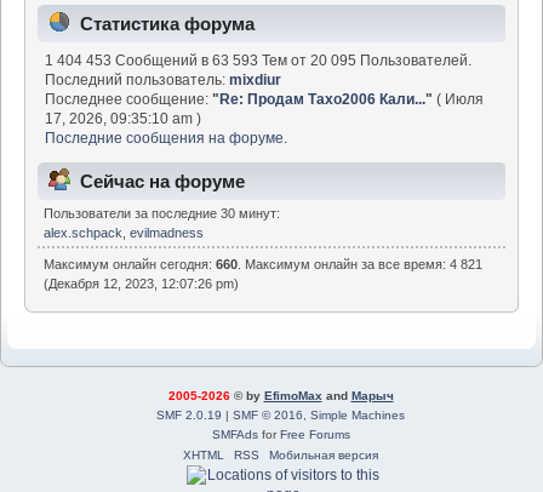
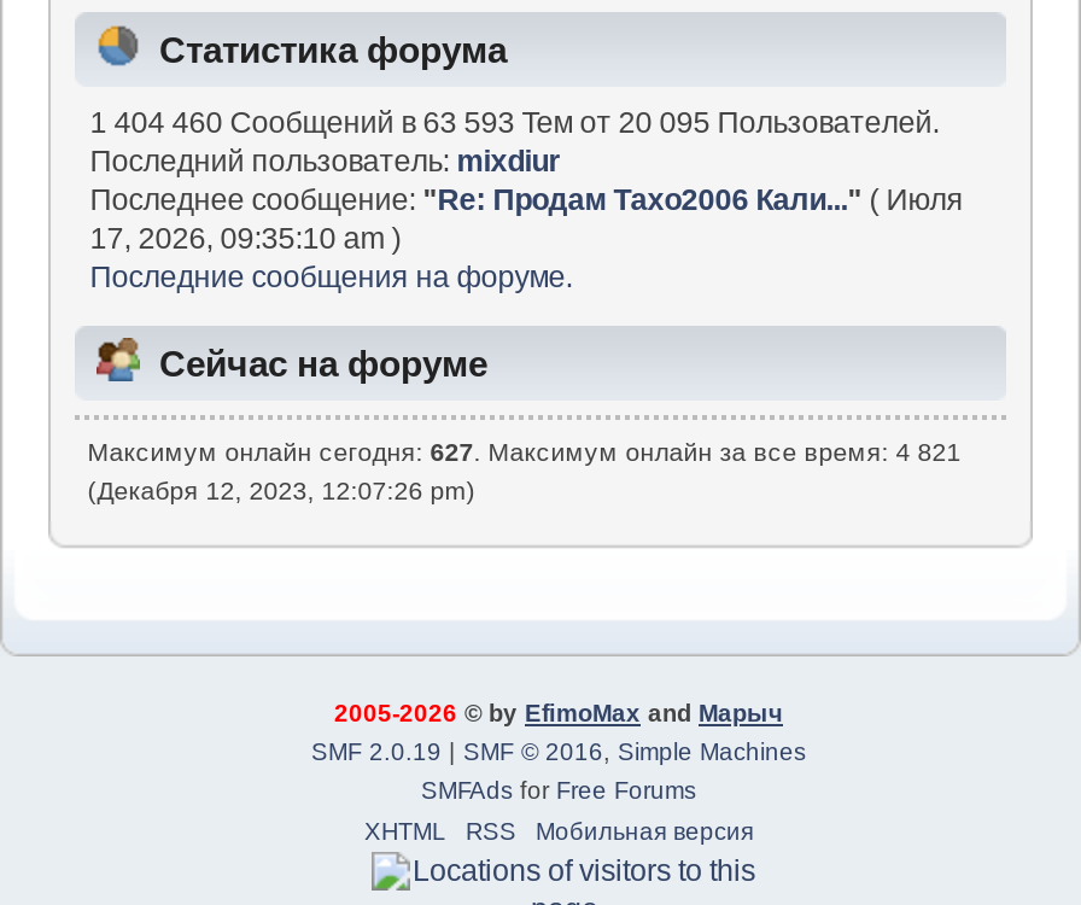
[45,52,472,69] 1 404 453 Сообщений в 63 593 Тем от 20 095 Пользователей. -> [90,106,939,140] 1 404 460 Сообщений в 63 593 Тем от 20 095 Пользователей.
[44,207,483,271] Пользователи за последние 30 минут: | alex.schpack, evilmadness | Максимум онлайн сегодня: 660. Максимум онлайн за все время: 4 821 -> [88,437,961,466] Максимум онлайн сегодня: 627. Максимум онлайн за все время: 4 821

